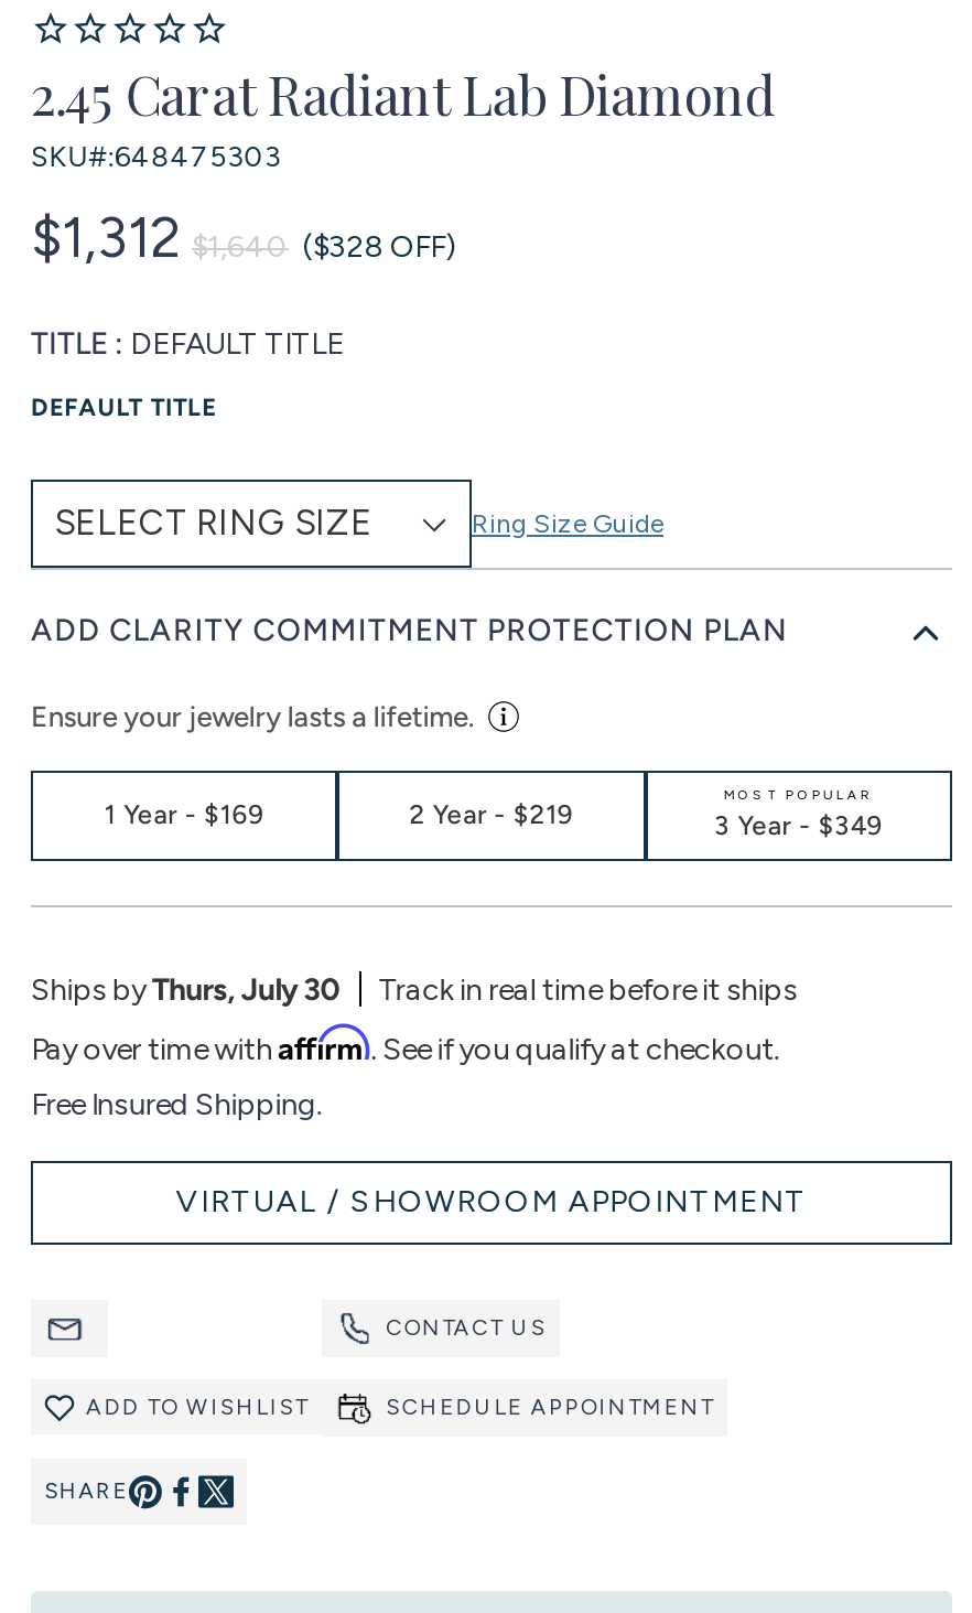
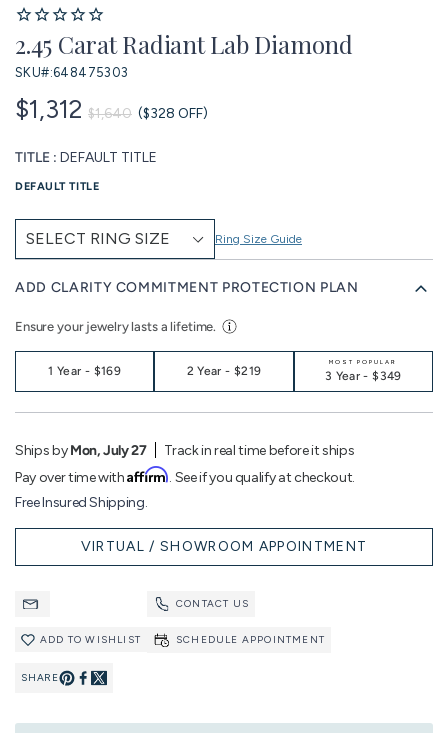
[31,972,339,1009] Ships byThurs, July 30 -> [15,442,147,459] Ships byMon, July 27

